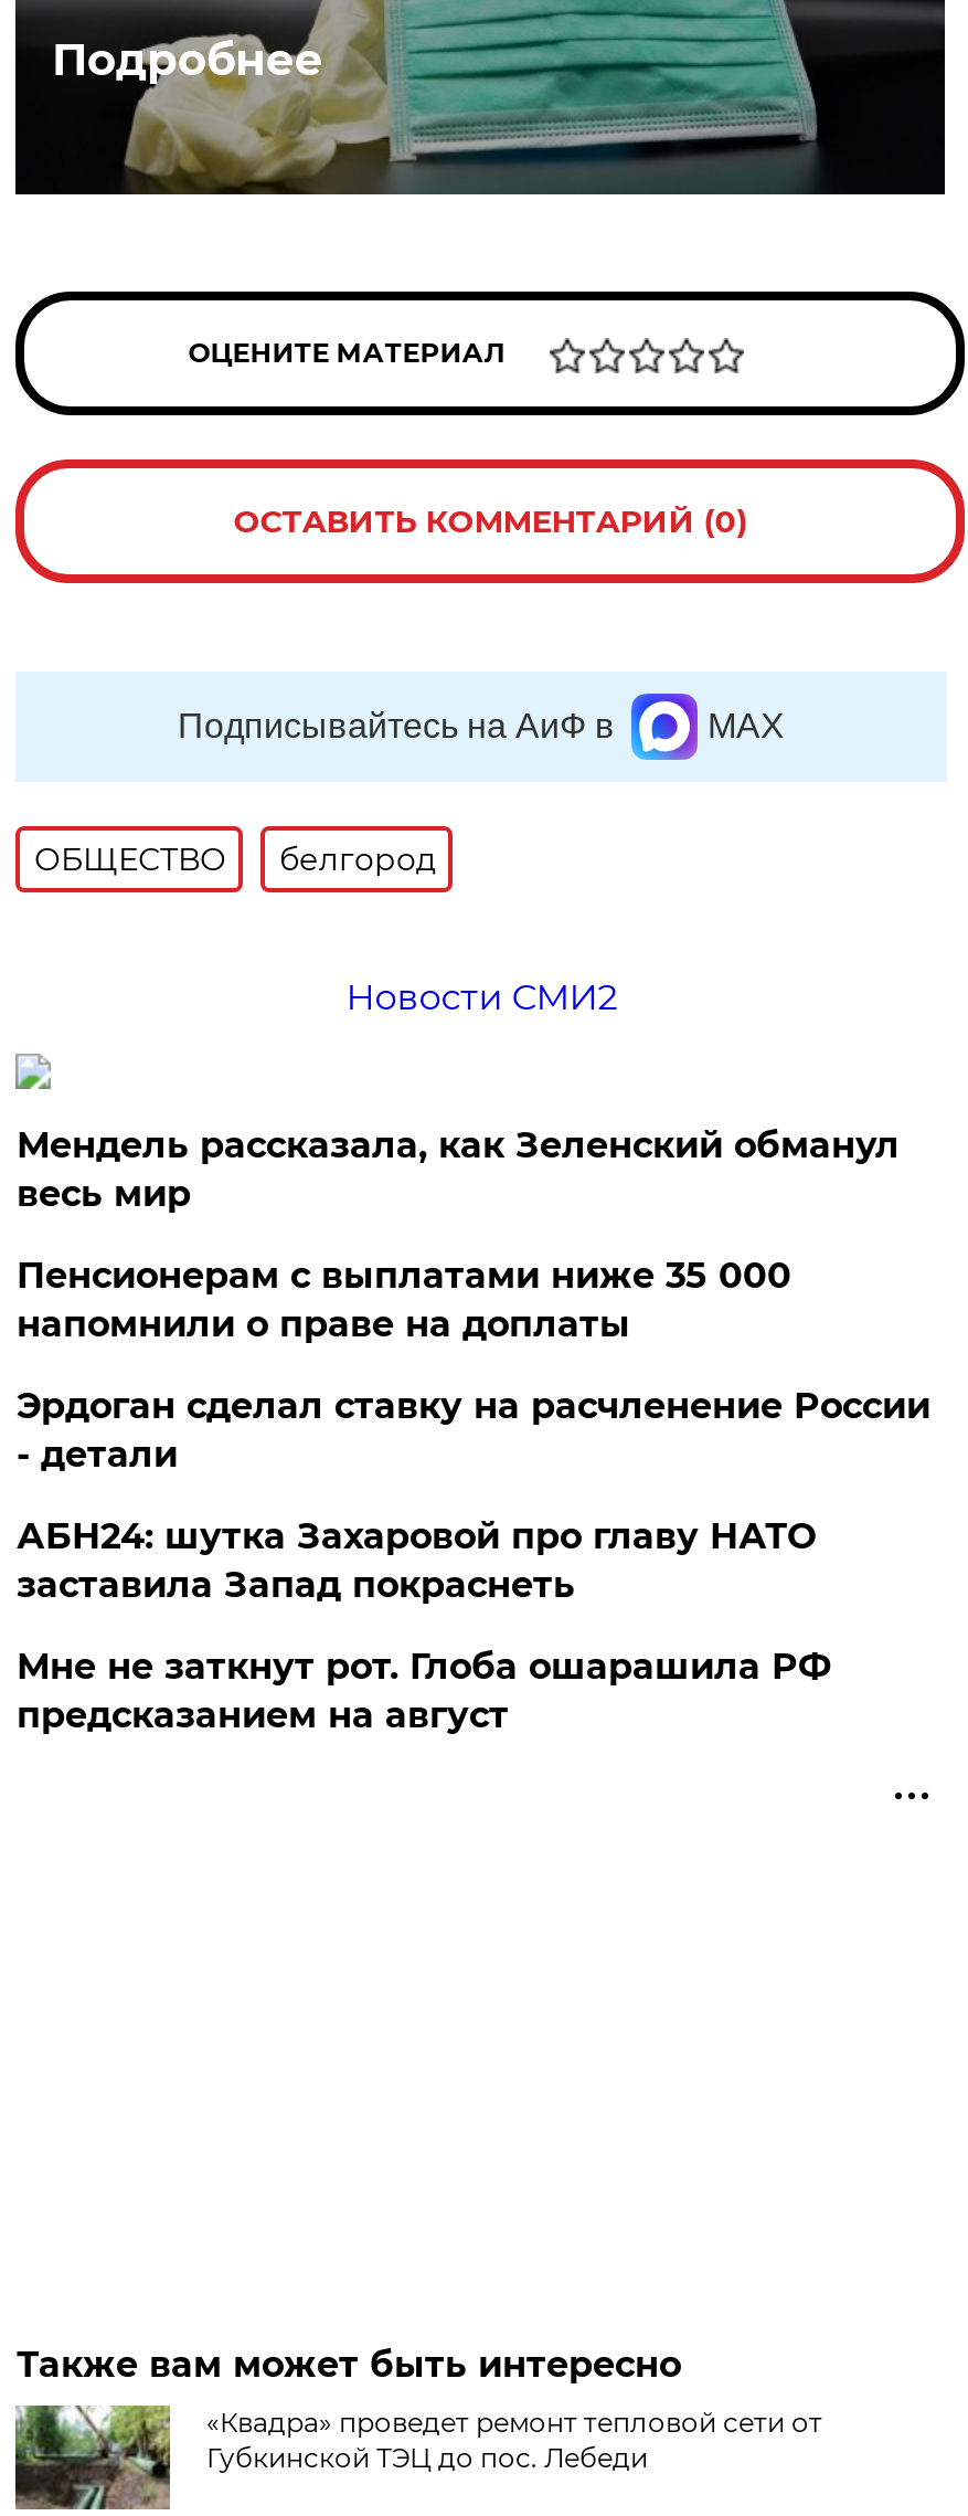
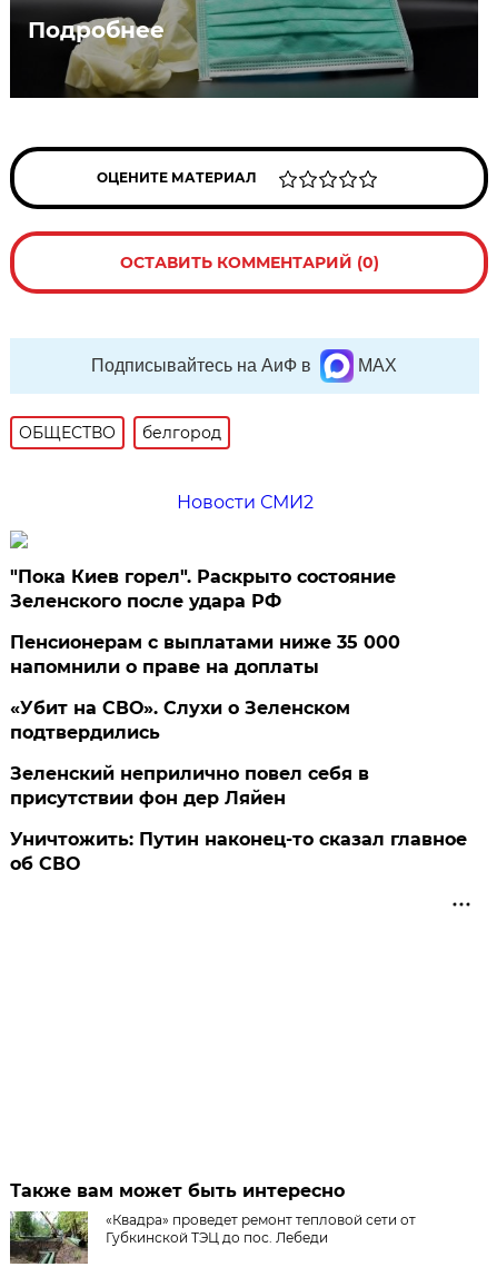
[16,1124,899,1215] Мендель рассказала, как Зеленский обманул | весь мир -> [10,566,396,612] "Пока Киев горел". Раскрыто состояние | Зеленского после удара РФ
[16,1385,930,1475] Эрдоган сделал ставку на расчленение России | - детали -> [10,697,351,743] «Убит на СВО». Слухи о Зеленском | подтвердились
[16,1515,815,1606] АБН24: шутка Захаровой про главу НАТО | заставила Запад покраснеть -> [10,763,370,809] Зеленский неприлично повел cебя в | присутствии фон дер Ляйен
[16,1645,831,1736] Мне не заткнут рот. Глоба ошарашила РФ | предсказанием на август -> [10,829,467,874] Уничтожить: Путин наконец-то сказал главное | об СВО

